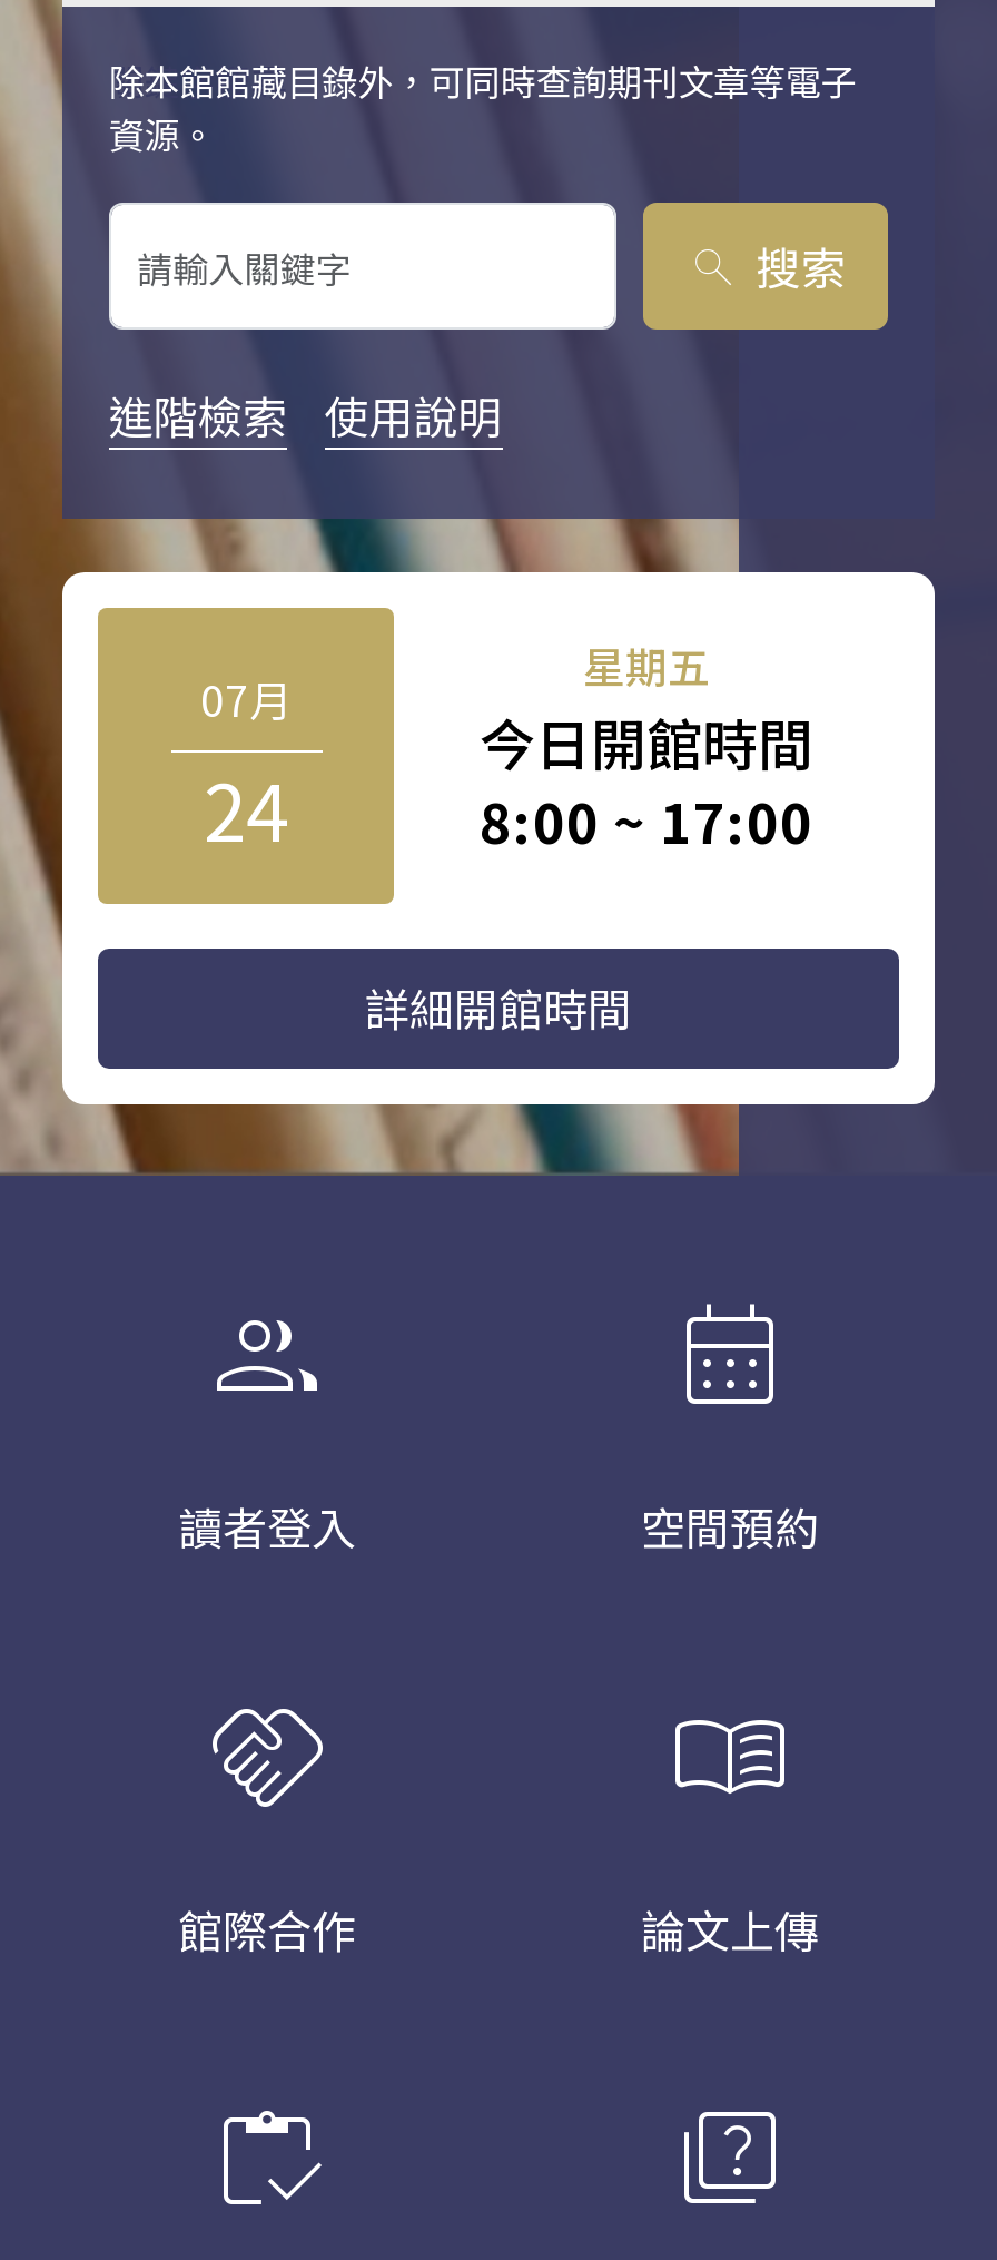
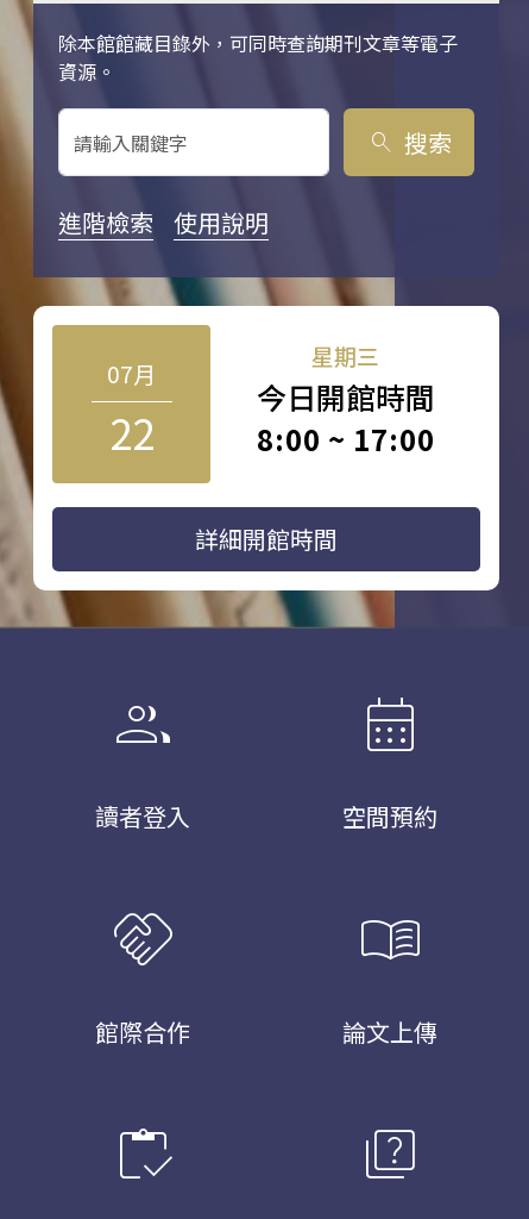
[583,635,710,695] 星期五 -> [311,339,379,372] 星期三
[204,750,288,864] 24 -> [109,401,154,462] 22

